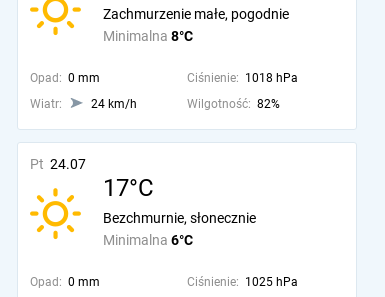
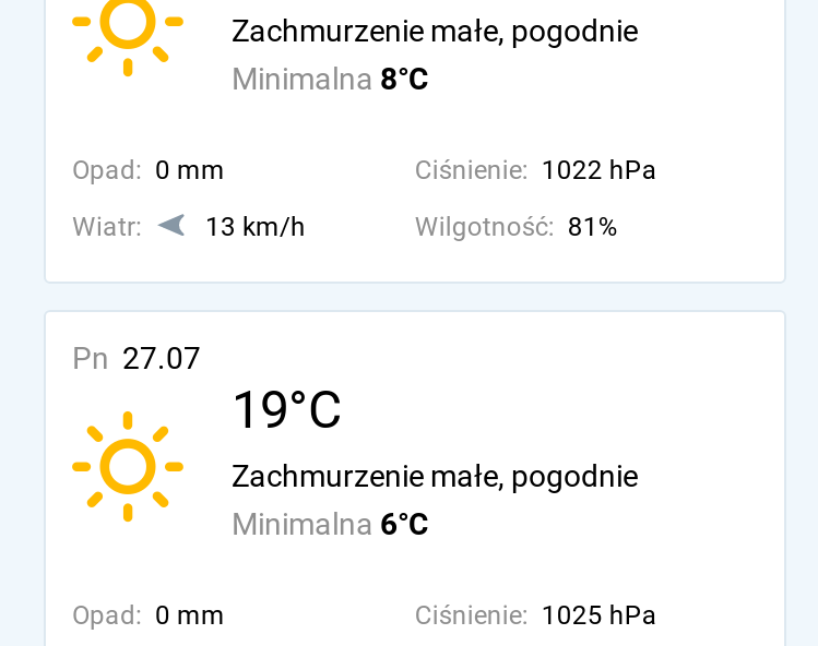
[187,71,298,85] Ciśnienie: 1018 hPa -> [415,155,657,186] Ciśnienie: 1022 hPa
[91,97,280,111] 24 km/h | Wilgotność: 82% -> [205,212,618,242] 13 km/h | Wilgotność: 81%
[30,156,154,202] Pt 24.07 | 17°C -> [72,340,343,441] Pn 27.07 | 19°C
[103,210,256,226] Bezchmurnie, słonecznie -> [232,458,638,493] Zachmurzenie małe, pogodnie

